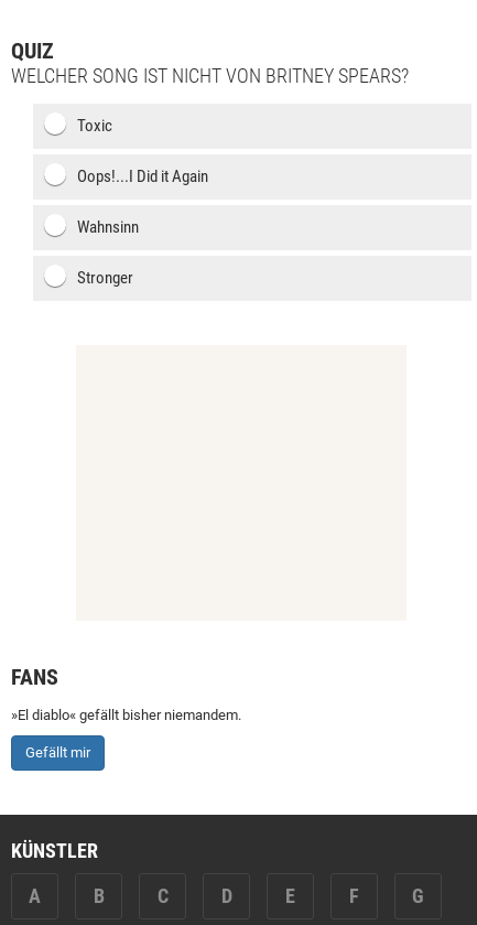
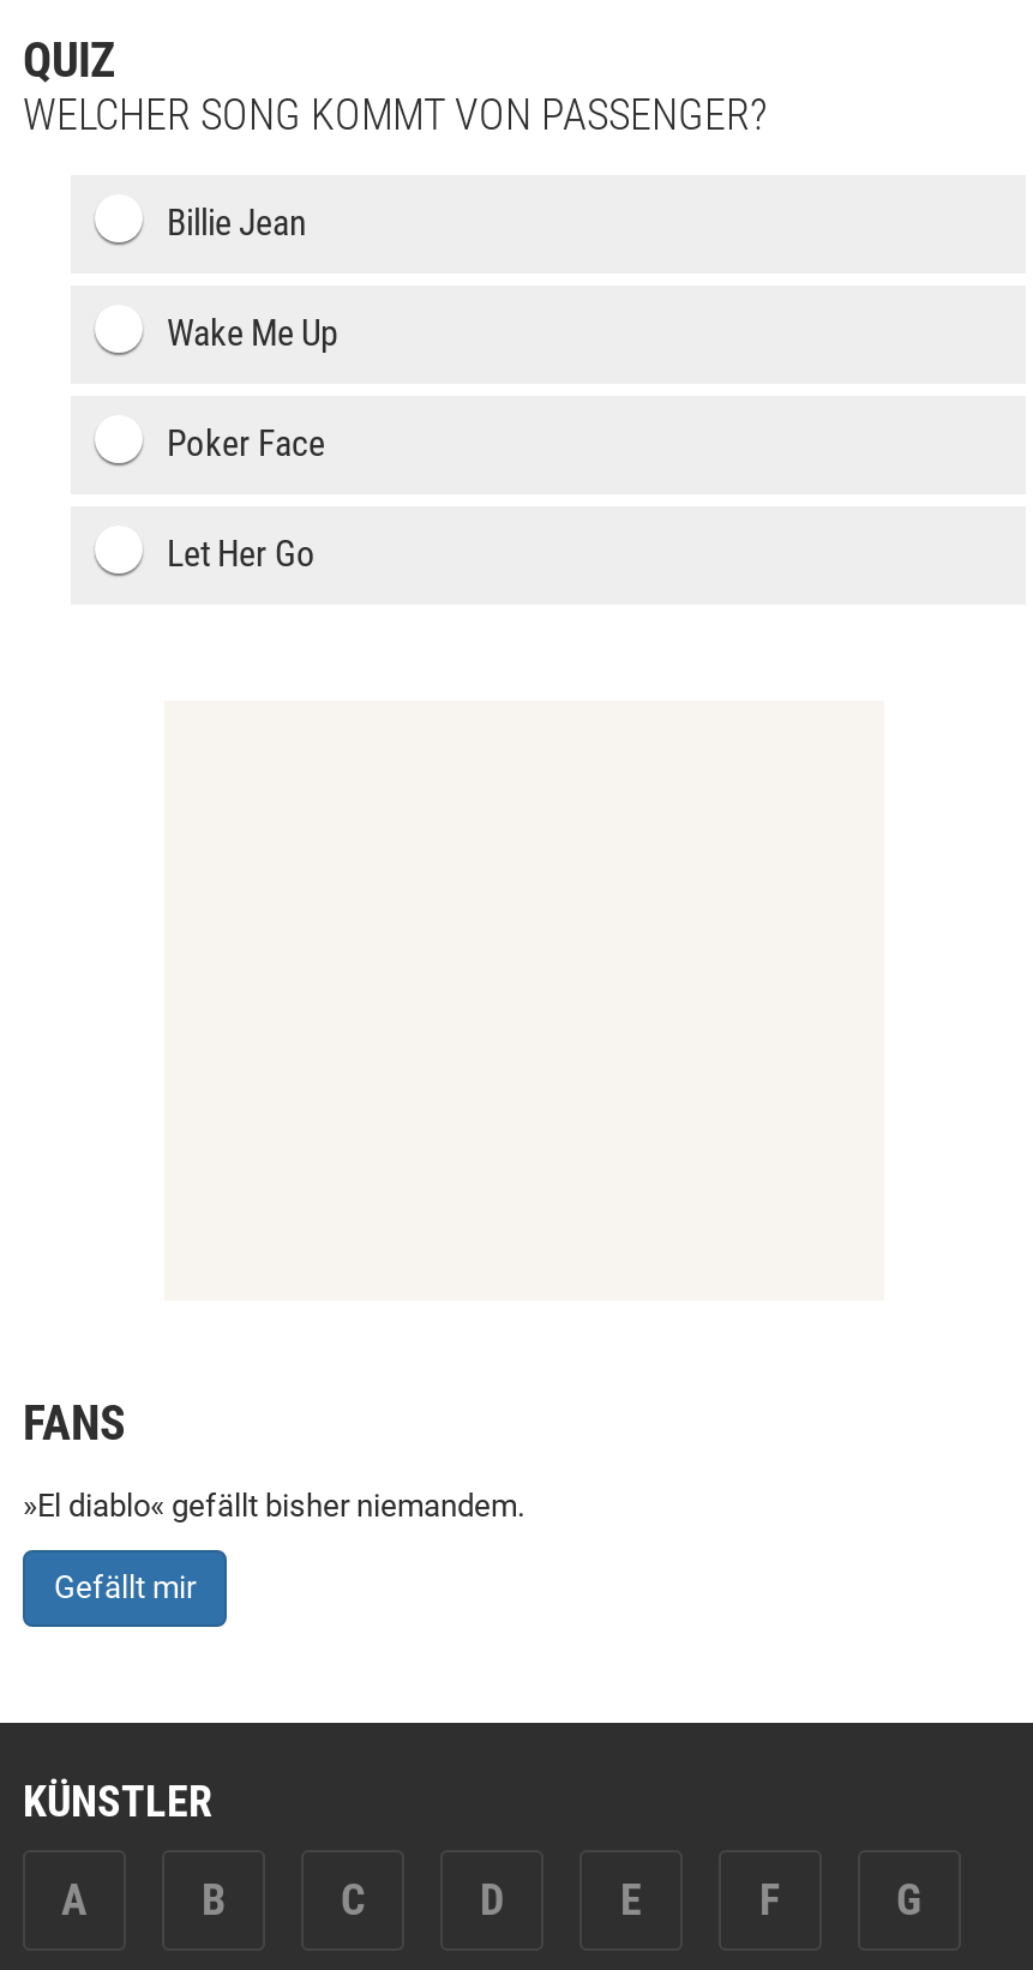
[11,64,409,87] WELCHER SONG IST NICHT VON BRITNEY SPEARS? -> [23,89,767,139] WELCHER SONG KOMMT VON PASSENGER?
[77,116,112,136] Toxic -> [167,202,306,245] Billie Jean
[77,166,208,186] Oops!...I Did it Again -> [167,312,337,355] Wake Me Up
[77,217,139,237] Wahnsinn -> [167,422,325,466] Poker Face
[77,268,133,288] Stronger -> [167,533,316,576] Let Her Go

